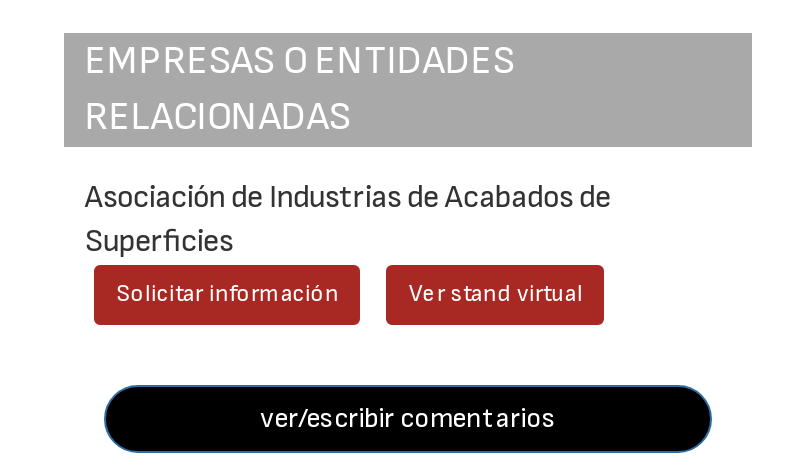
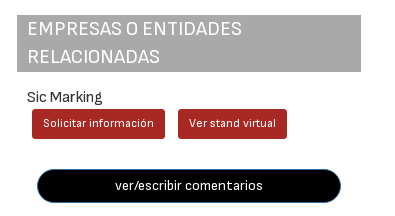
[85,179,611,261] Asociación de Industrias de Acabados de | Superficies -> [27,88,103,107] Sic Marking

